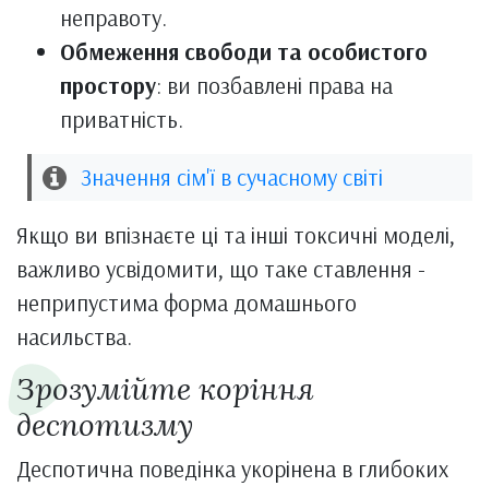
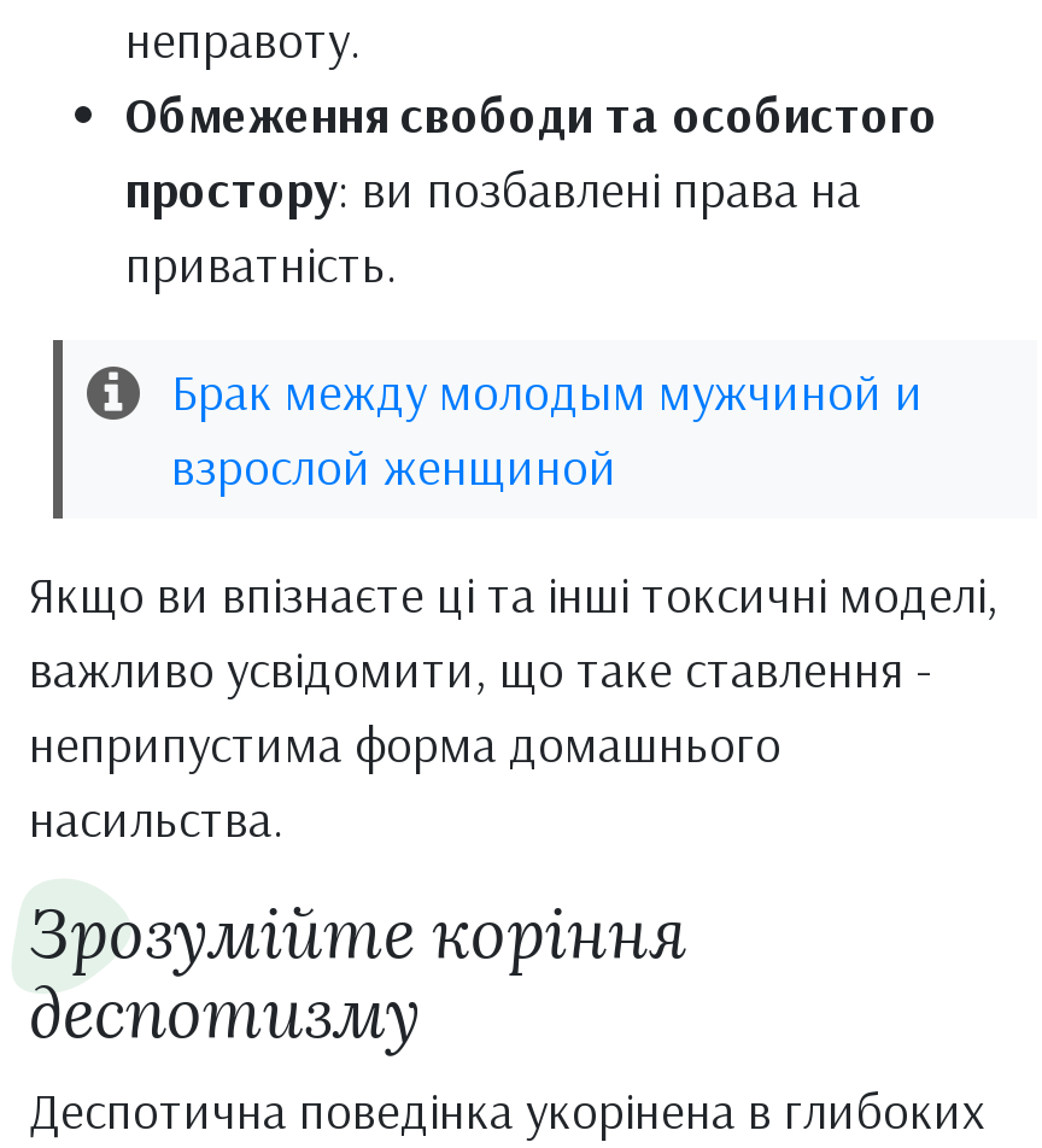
[81,163,383,192] Значення сім'ї в сучасному світі -> [171,360,924,498] Брак между молодым мужчиной и | взрослой женщиной

